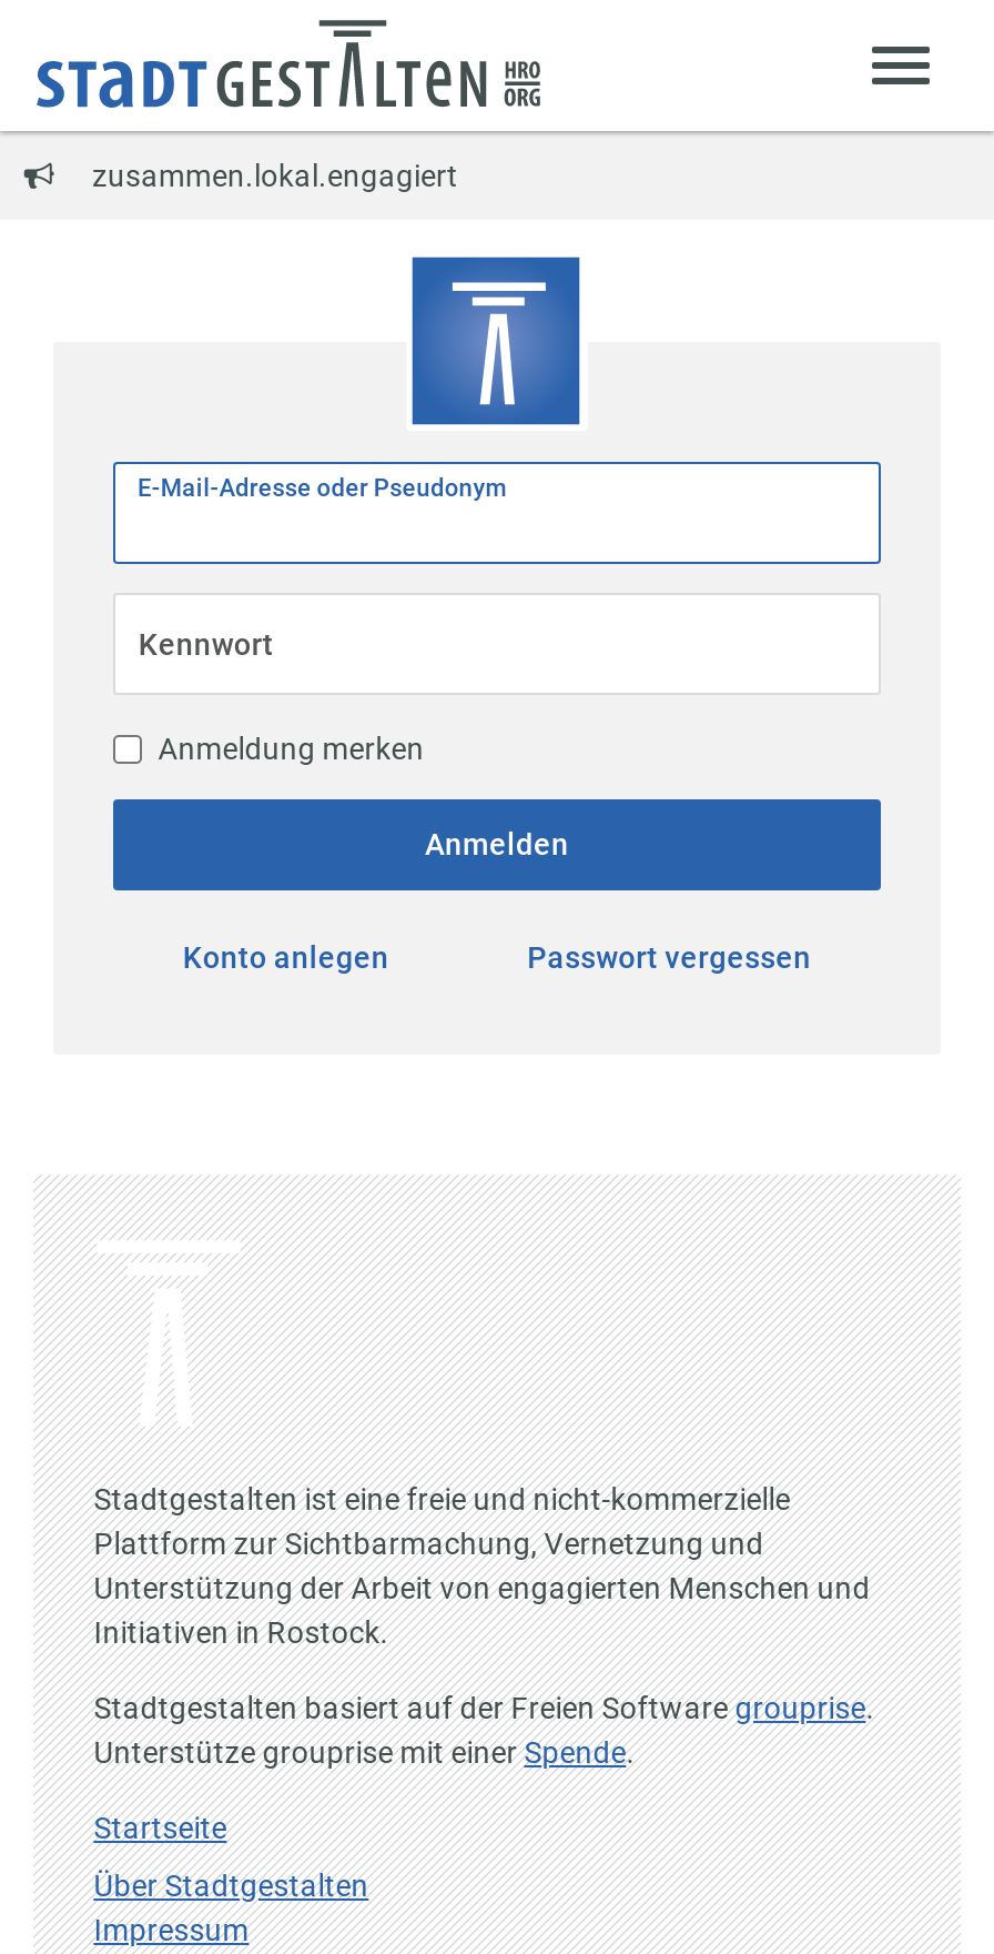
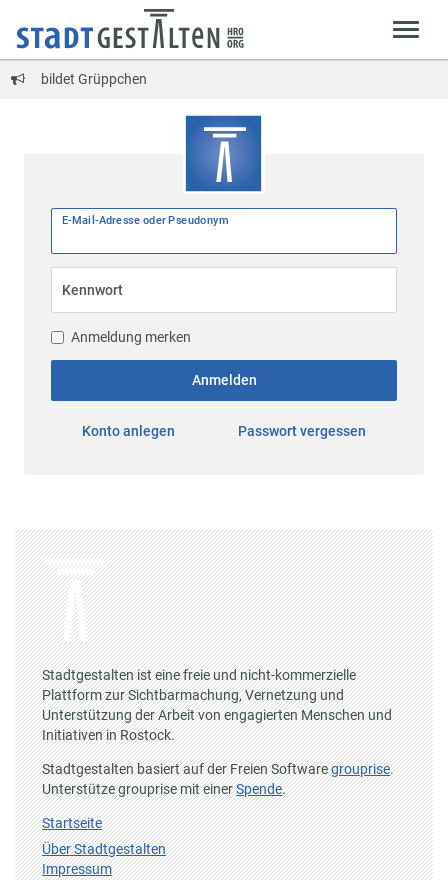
[92,157,458,192] zusammen.lokal.engagiert -> [41,71,147,87] bildet Grüppchen

